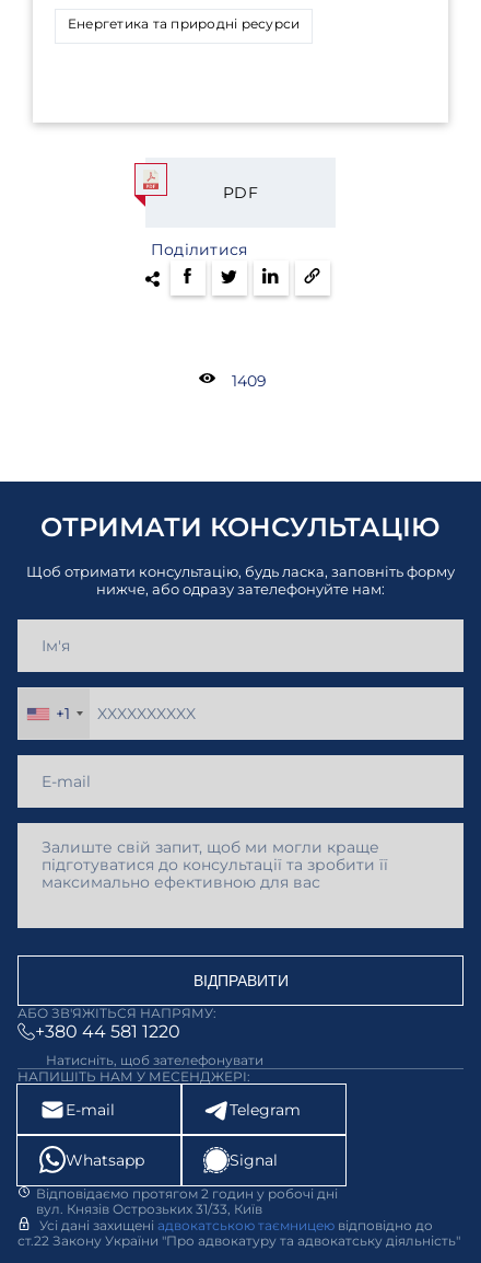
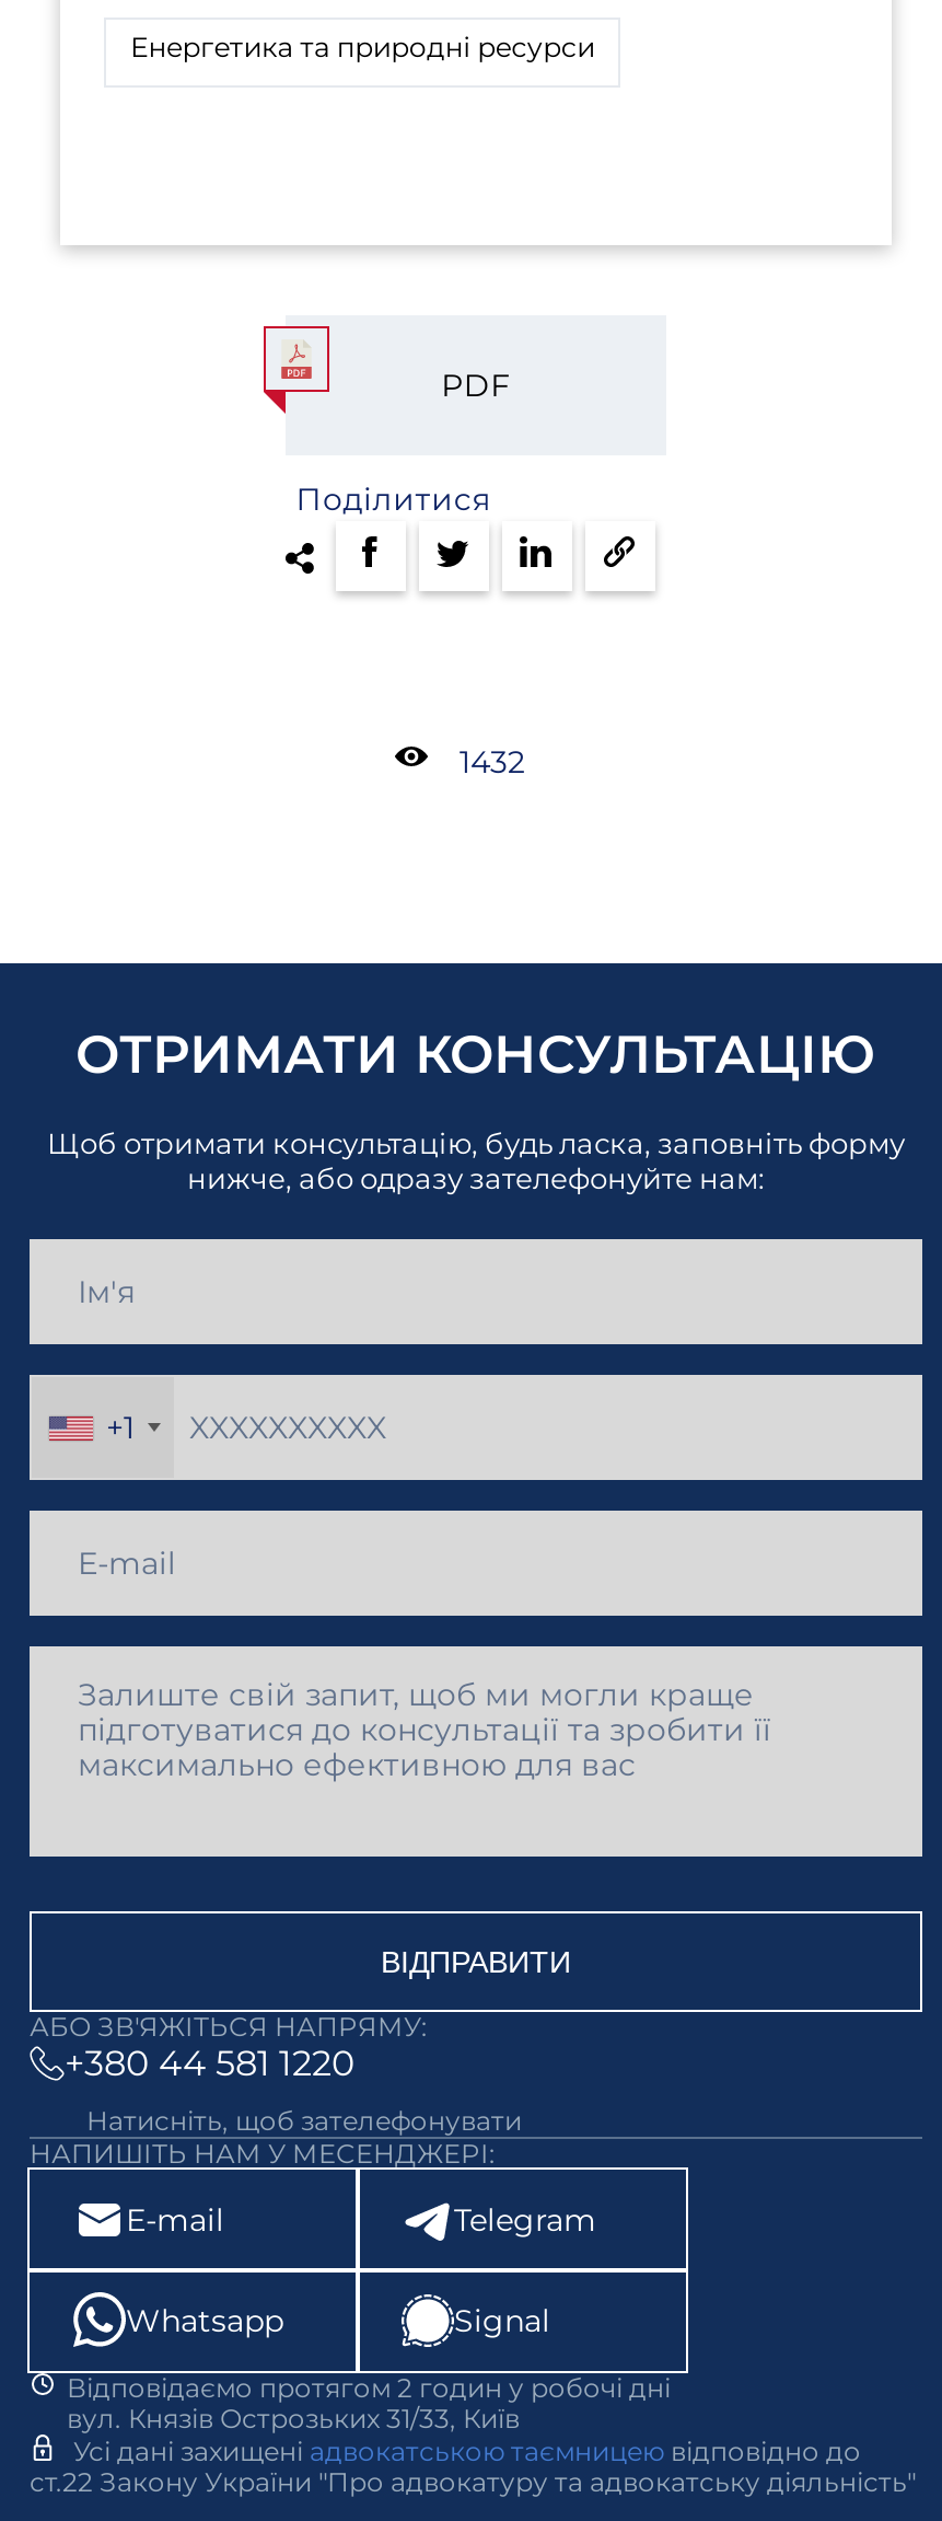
[231,371,266,391] 1409 -> [460,742,525,782] 1432

